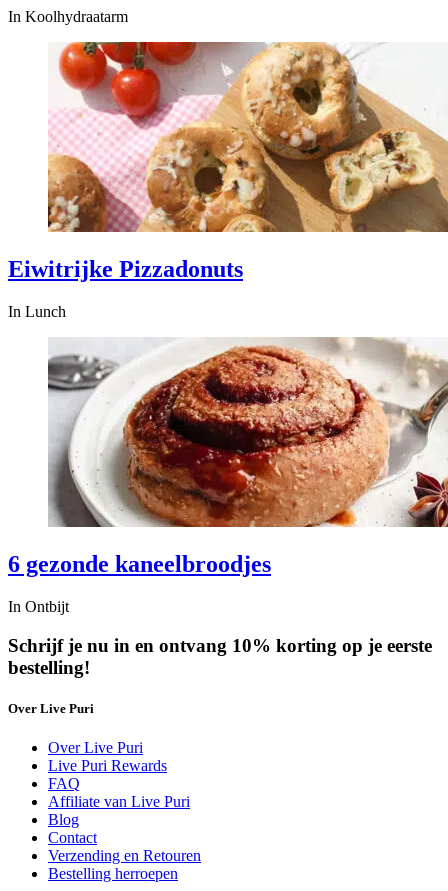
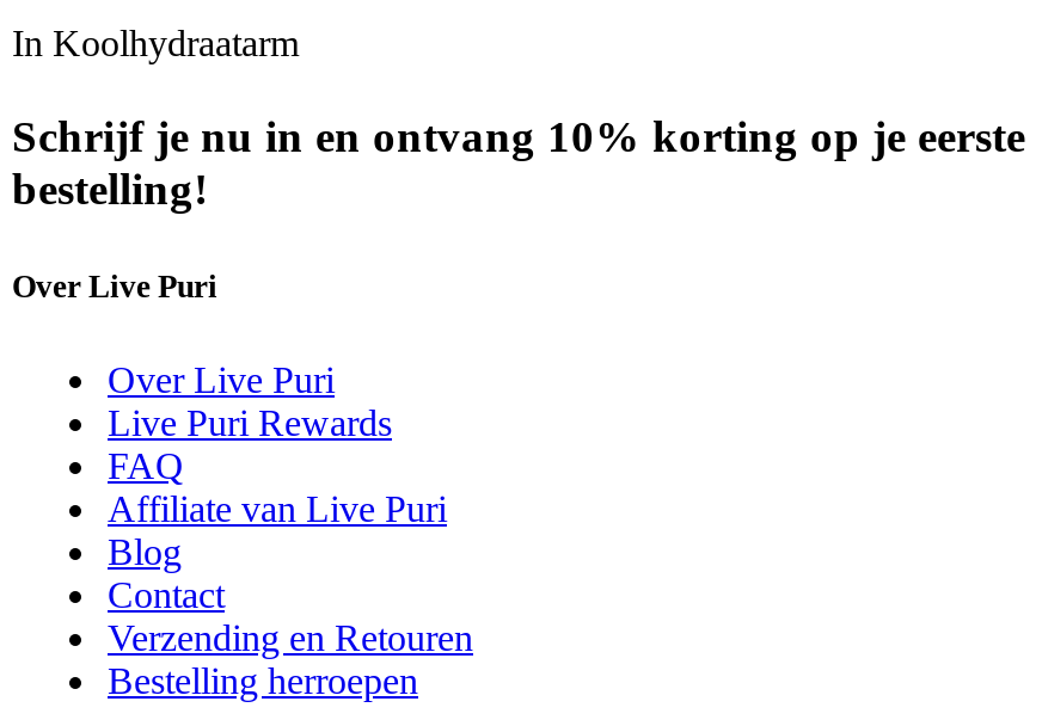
[8,41,445,320] [image] | Eiwitrijke Pizzadonuts | In Lunch -> none
[8,336,445,615] [image] | 6 gezonde kaneelbroodjes | In Ontbijt -> none

